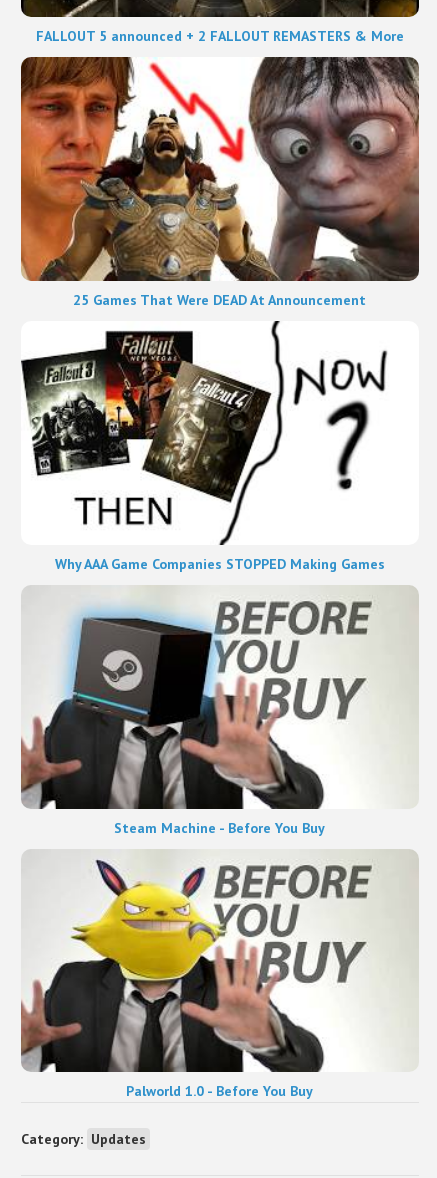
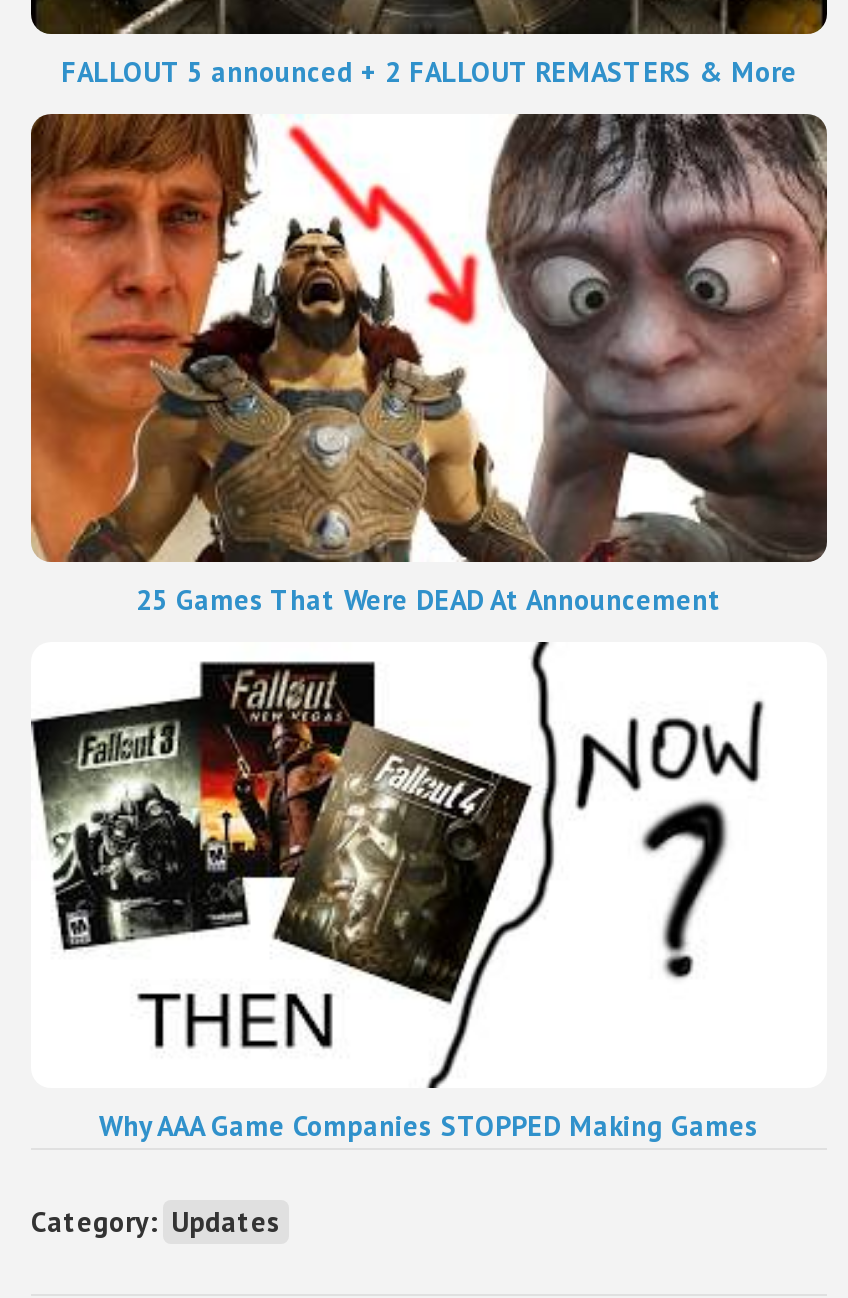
[21,586,418,837] [image] | Steam Machine - Before You Buy -> none
[20,850,418,1100] [image] | Palworld 1.0 - Before You Buy -> none

